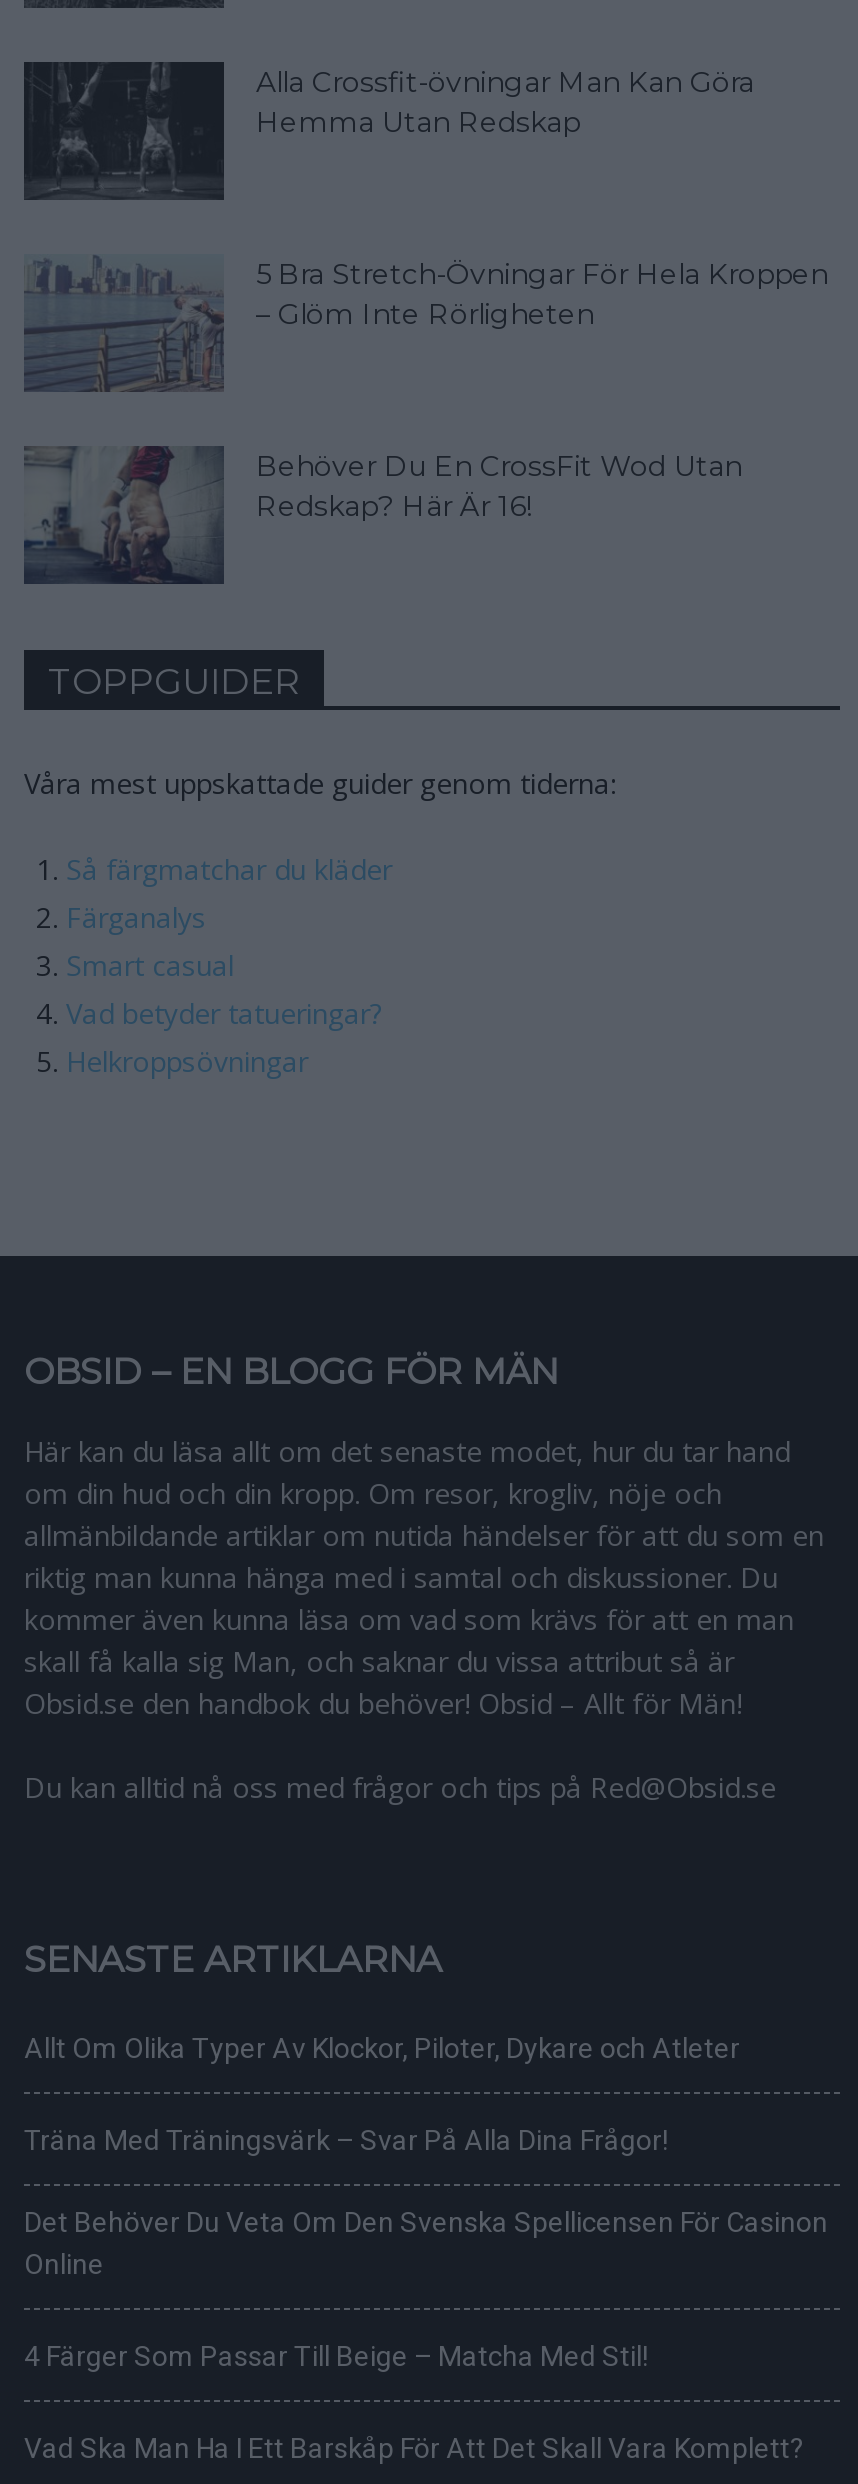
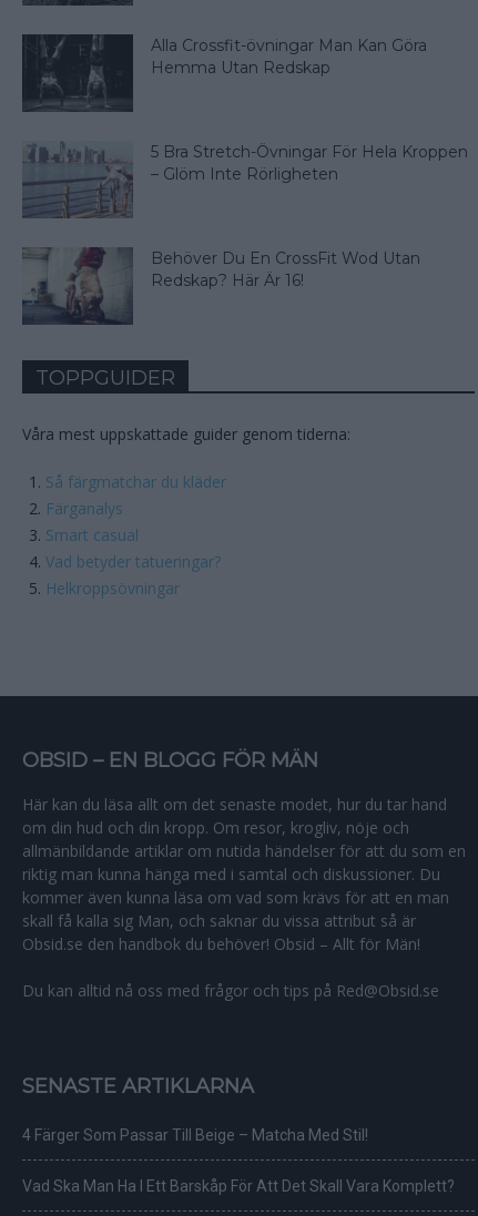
[24,2033,828,2281] Allt Om Olika Typer Av Klockor, Piloter, Dykare och Atleter | Träna Med Träningsvärk – Svar På Alla Dina Frågor! | Det Behöver Du Veta Om Den Svenska Spellicensen För Casinon | Online -> none

